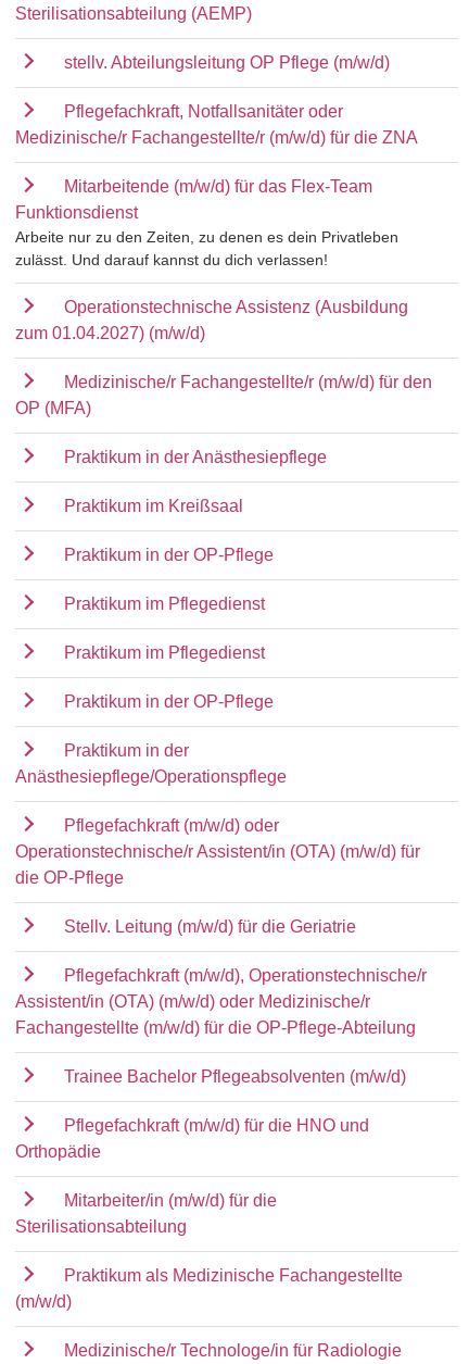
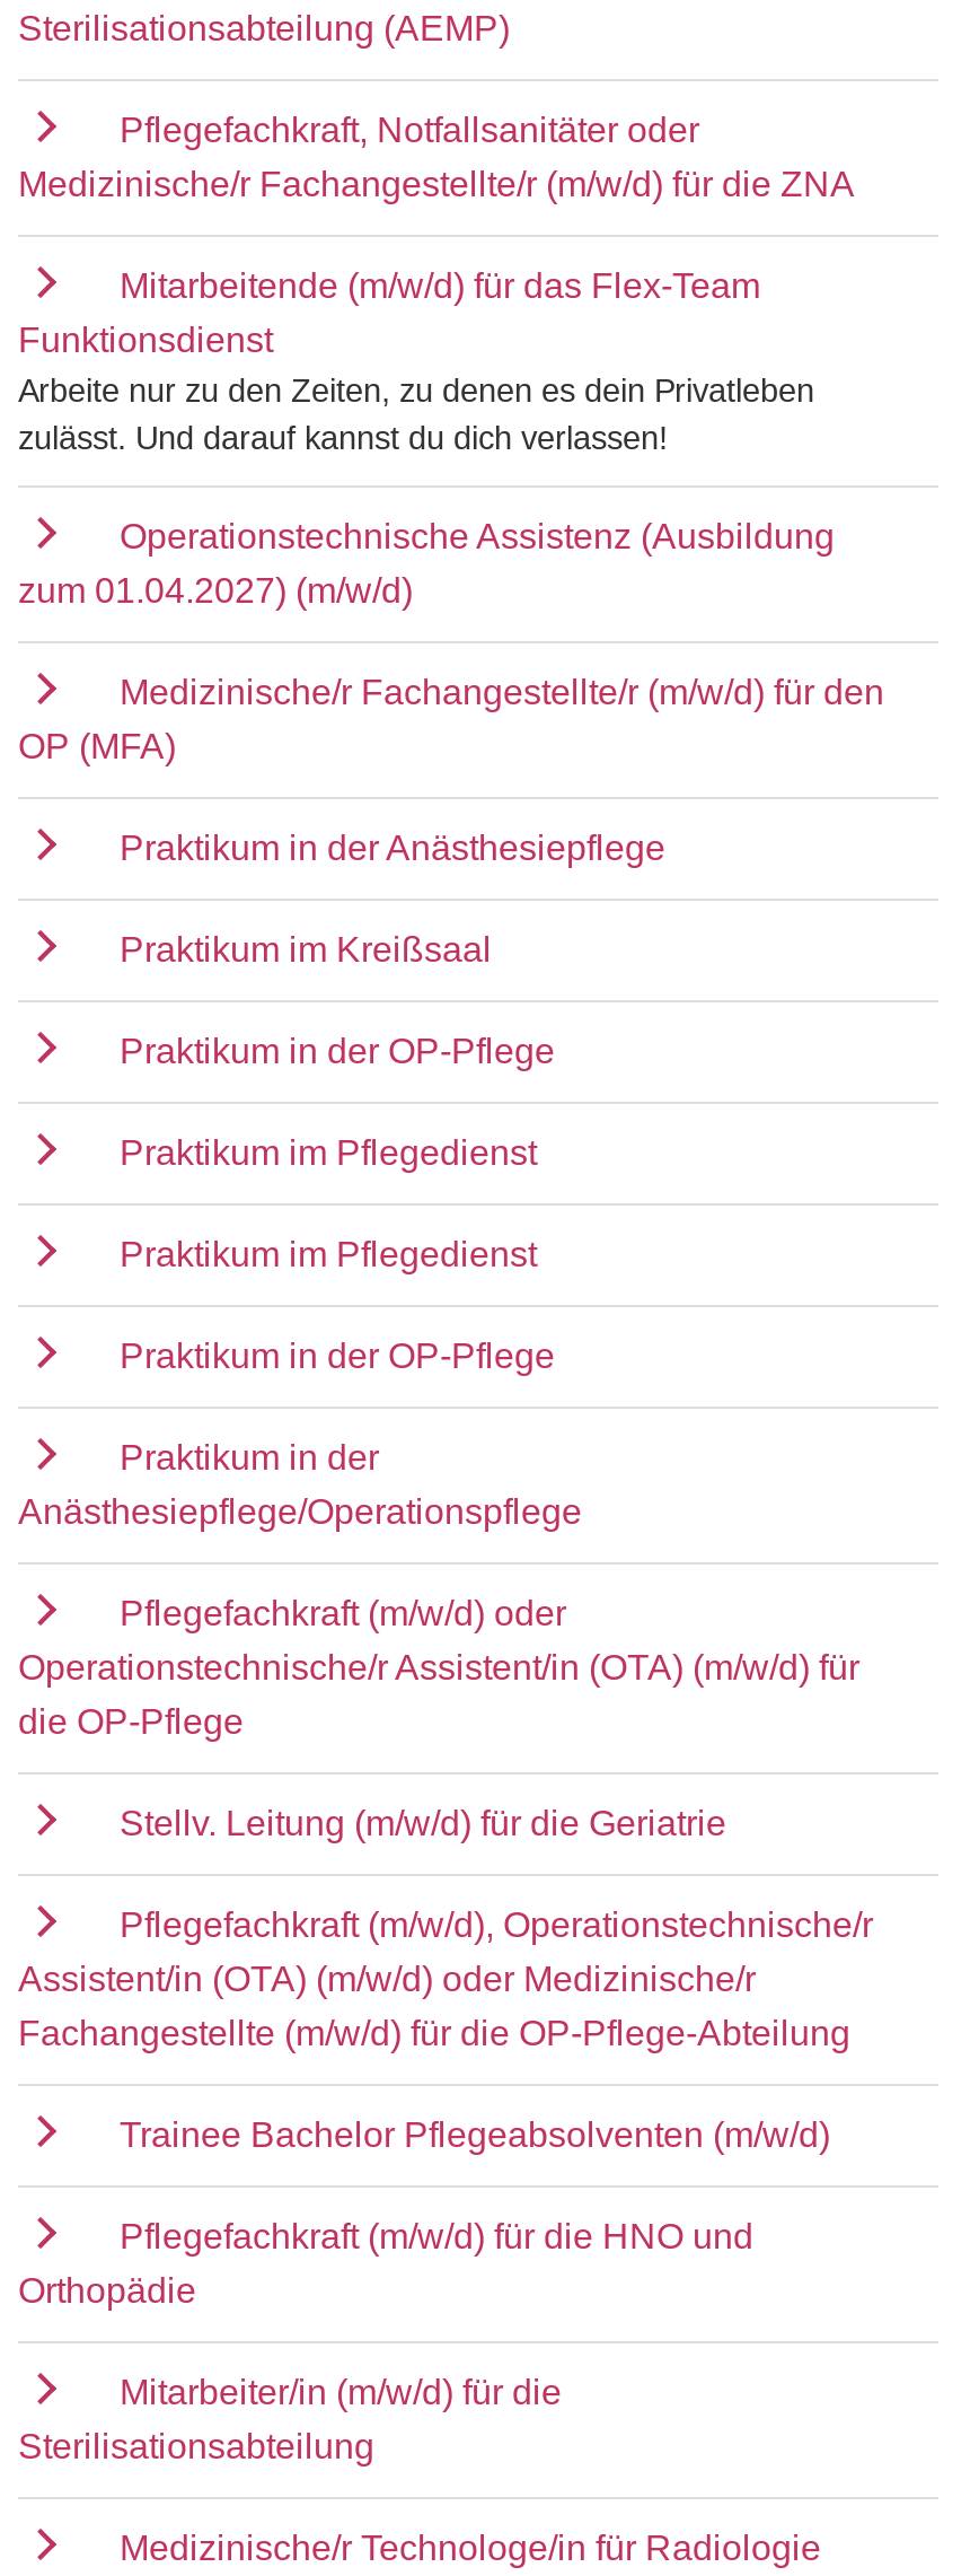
[64,53,390,71] stellv. Abteilungsleitung OP Pflege (m/w/d) -> none
[15,1266,403,1310] Praktikum als Medizinische Fachangestellte | (m/w/d) -> none

